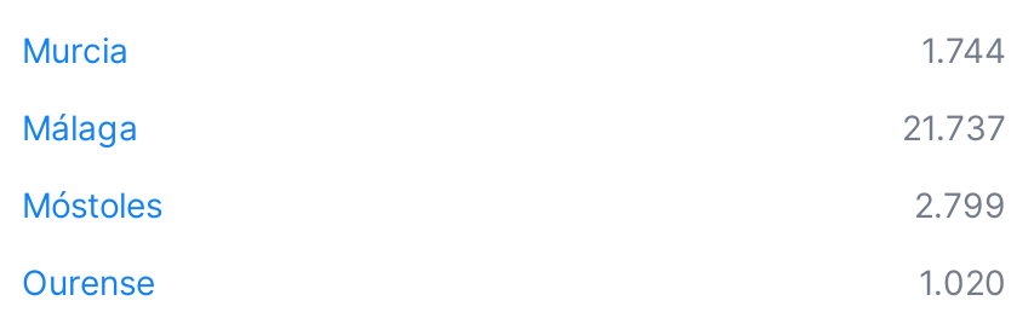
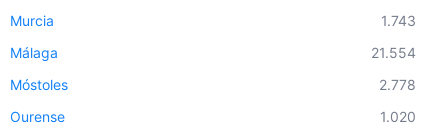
[921,28,1006,69] 1.744 -> [381,12,416,29] 1.743
[902,105,1006,147] 21.737 -> [371,44,416,61] 21.554
[914,183,1006,224] 2.799 -> [379,76,416,93] 2.778

